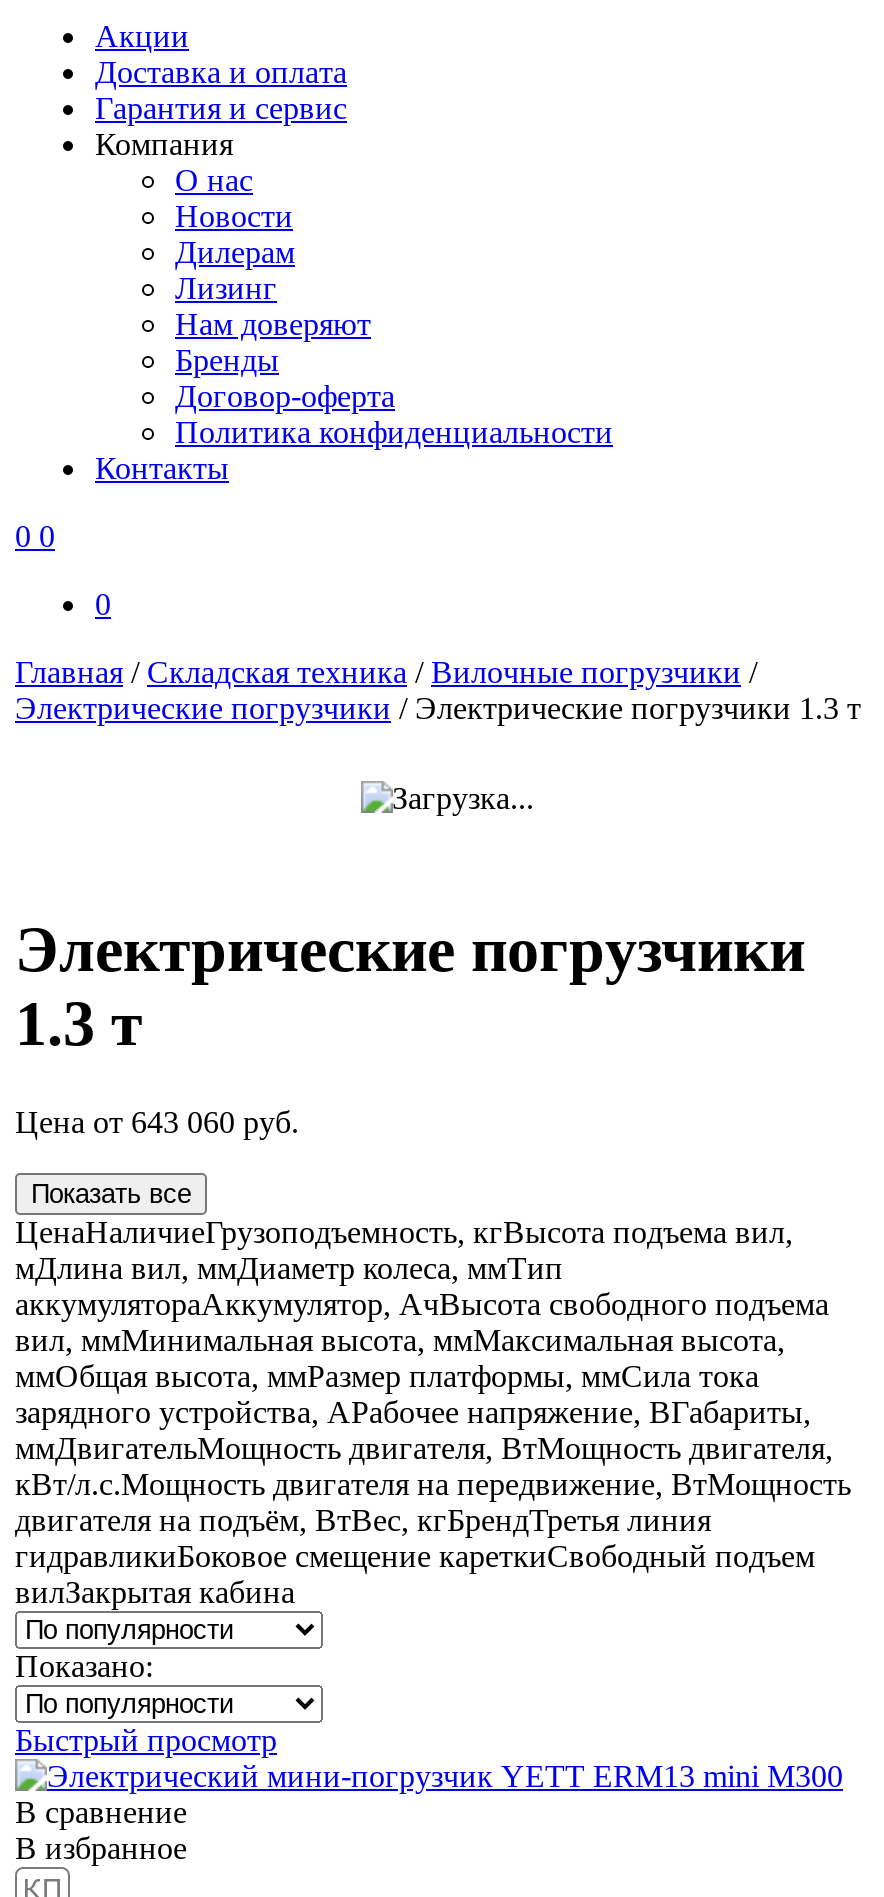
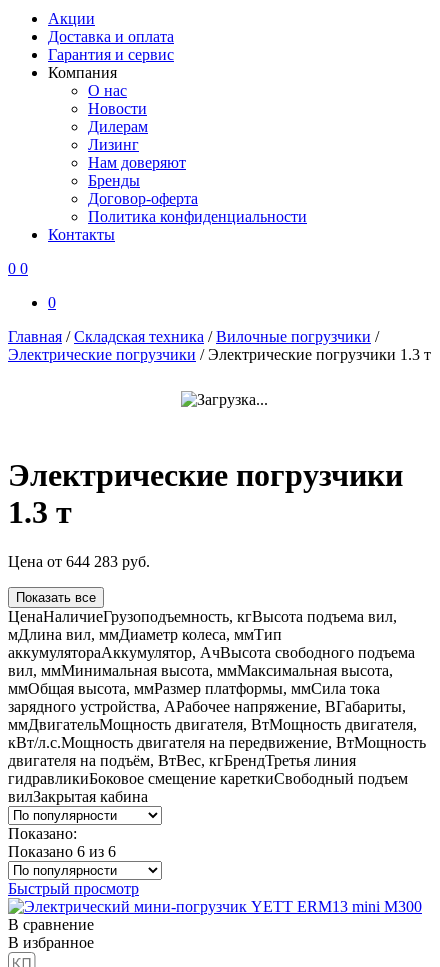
[15,1105,299,1139] Цена от 643 060 руб. -> [8,553,150,570] Цена от 644 283 руб.
none -> [8,843,116,860] Показано 6 из 6

